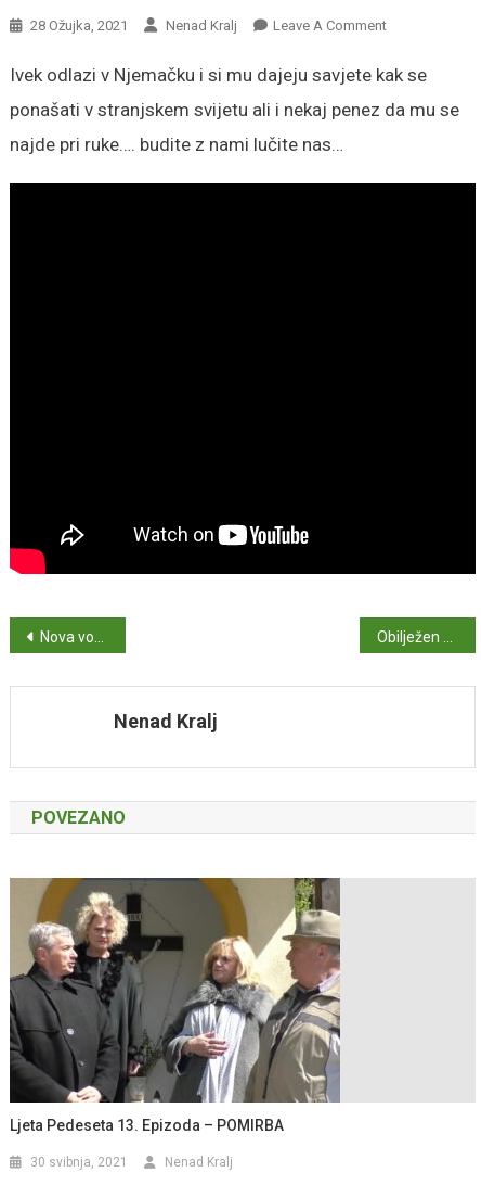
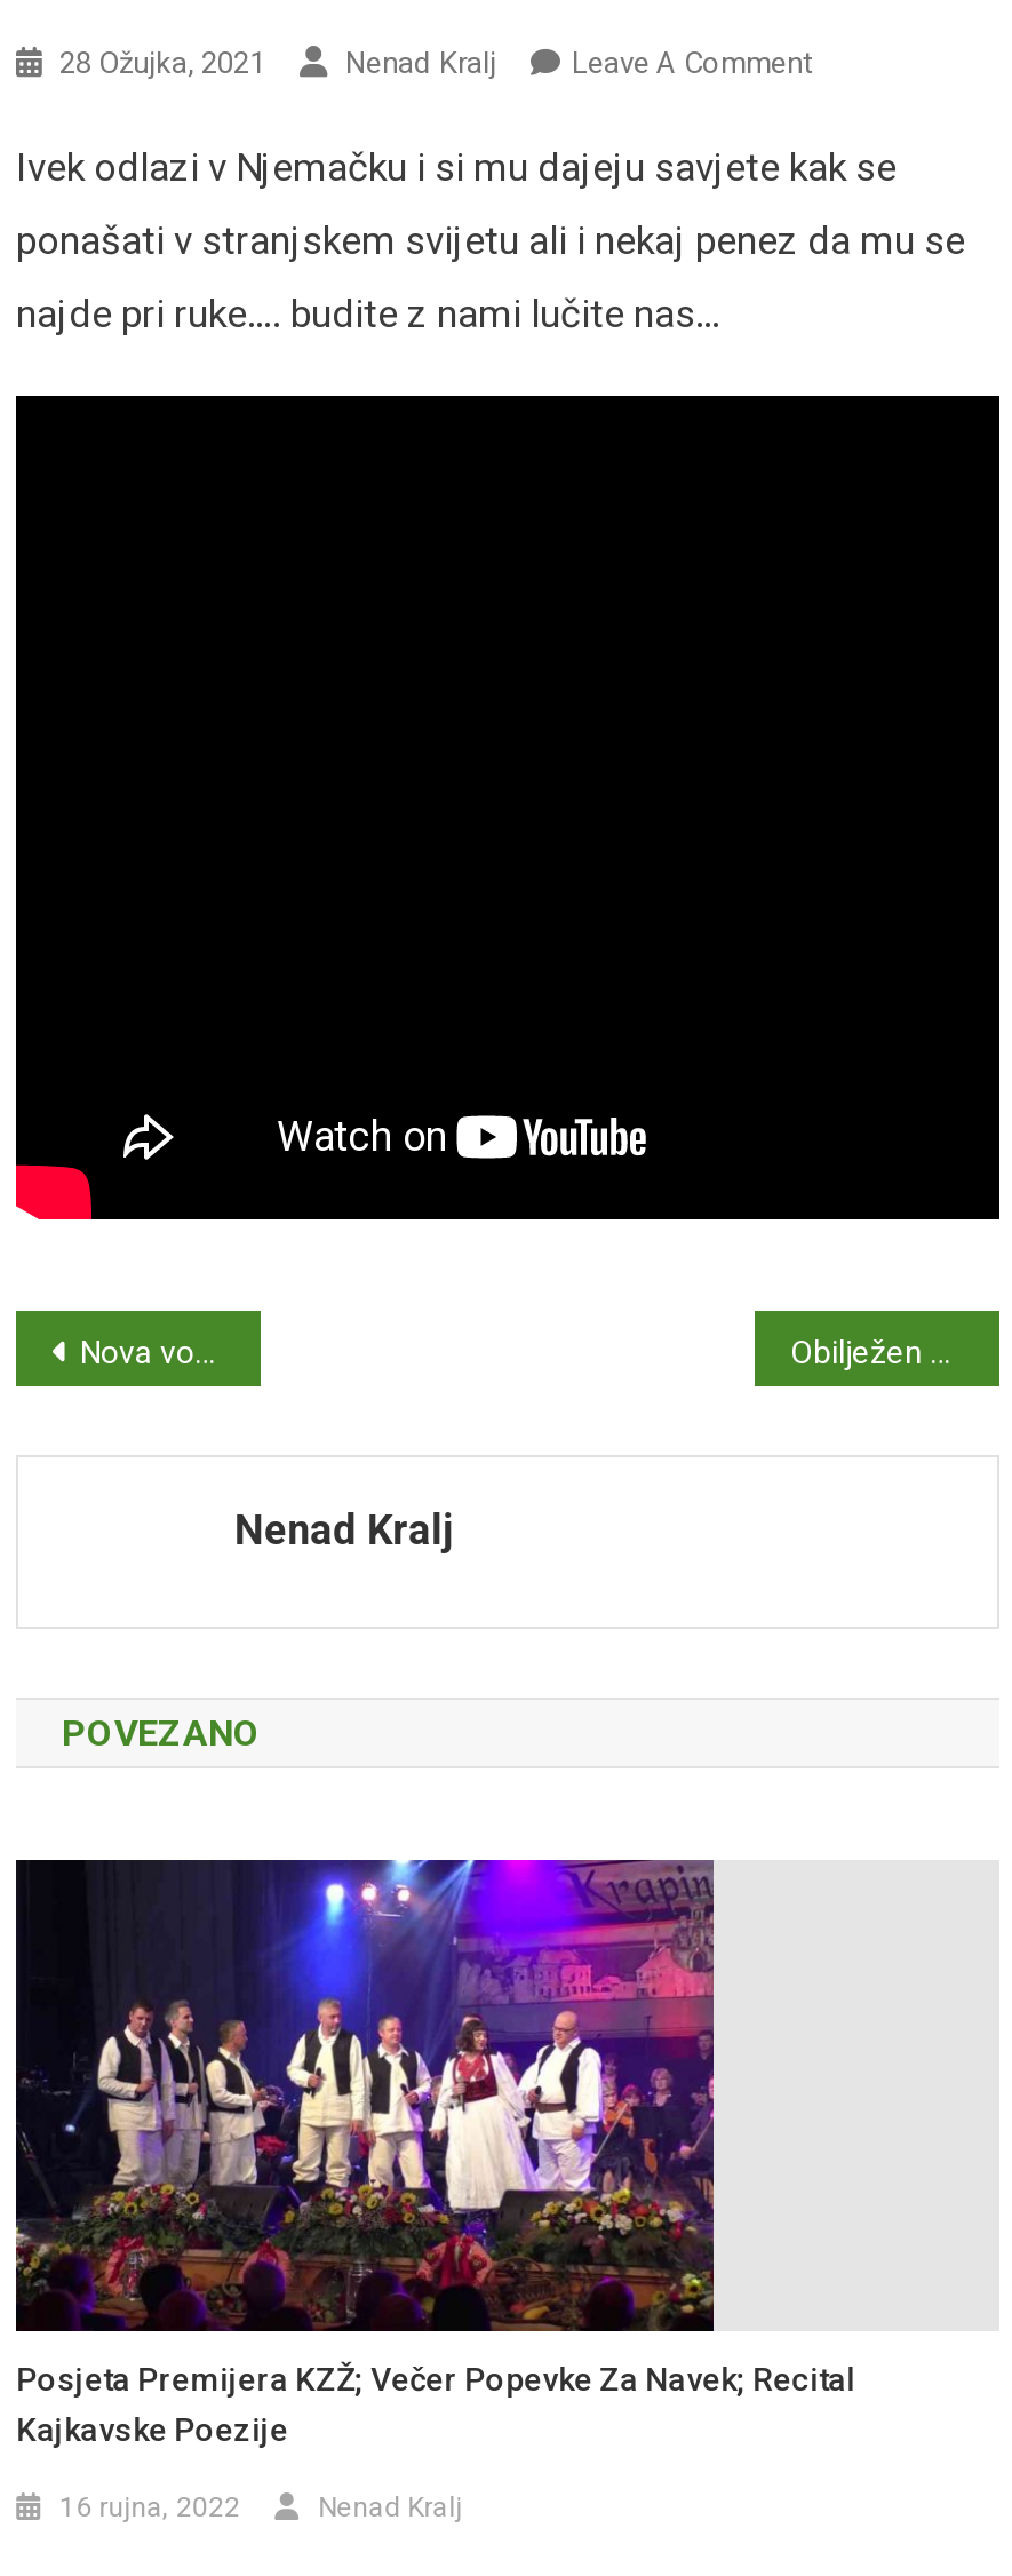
[10,877,340,1134] [image] | Ljeta Pedeseta 13. Epizoda – POMIRBA -> [16,1858,856,2448] [image] | Posjeta Premijera KZŽ; Večer Popevke Za Navek; Recital | Kajkavske Poezije
[30,1155,128,1170] 30 svibnja, 2021 -> [60,2492,240,2524] 16 rujna, 2022

